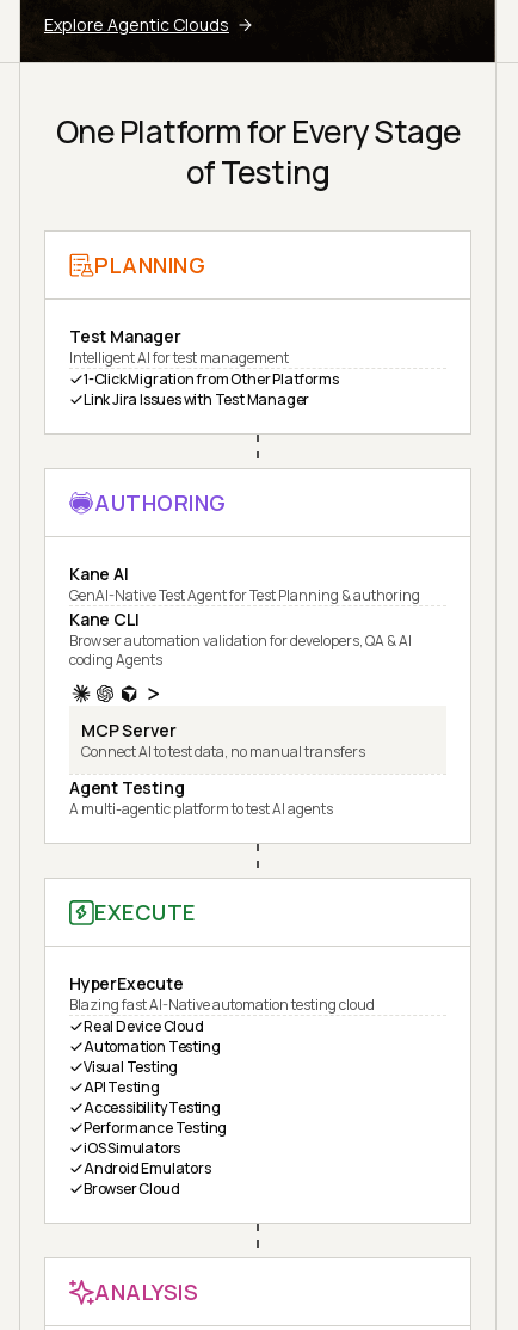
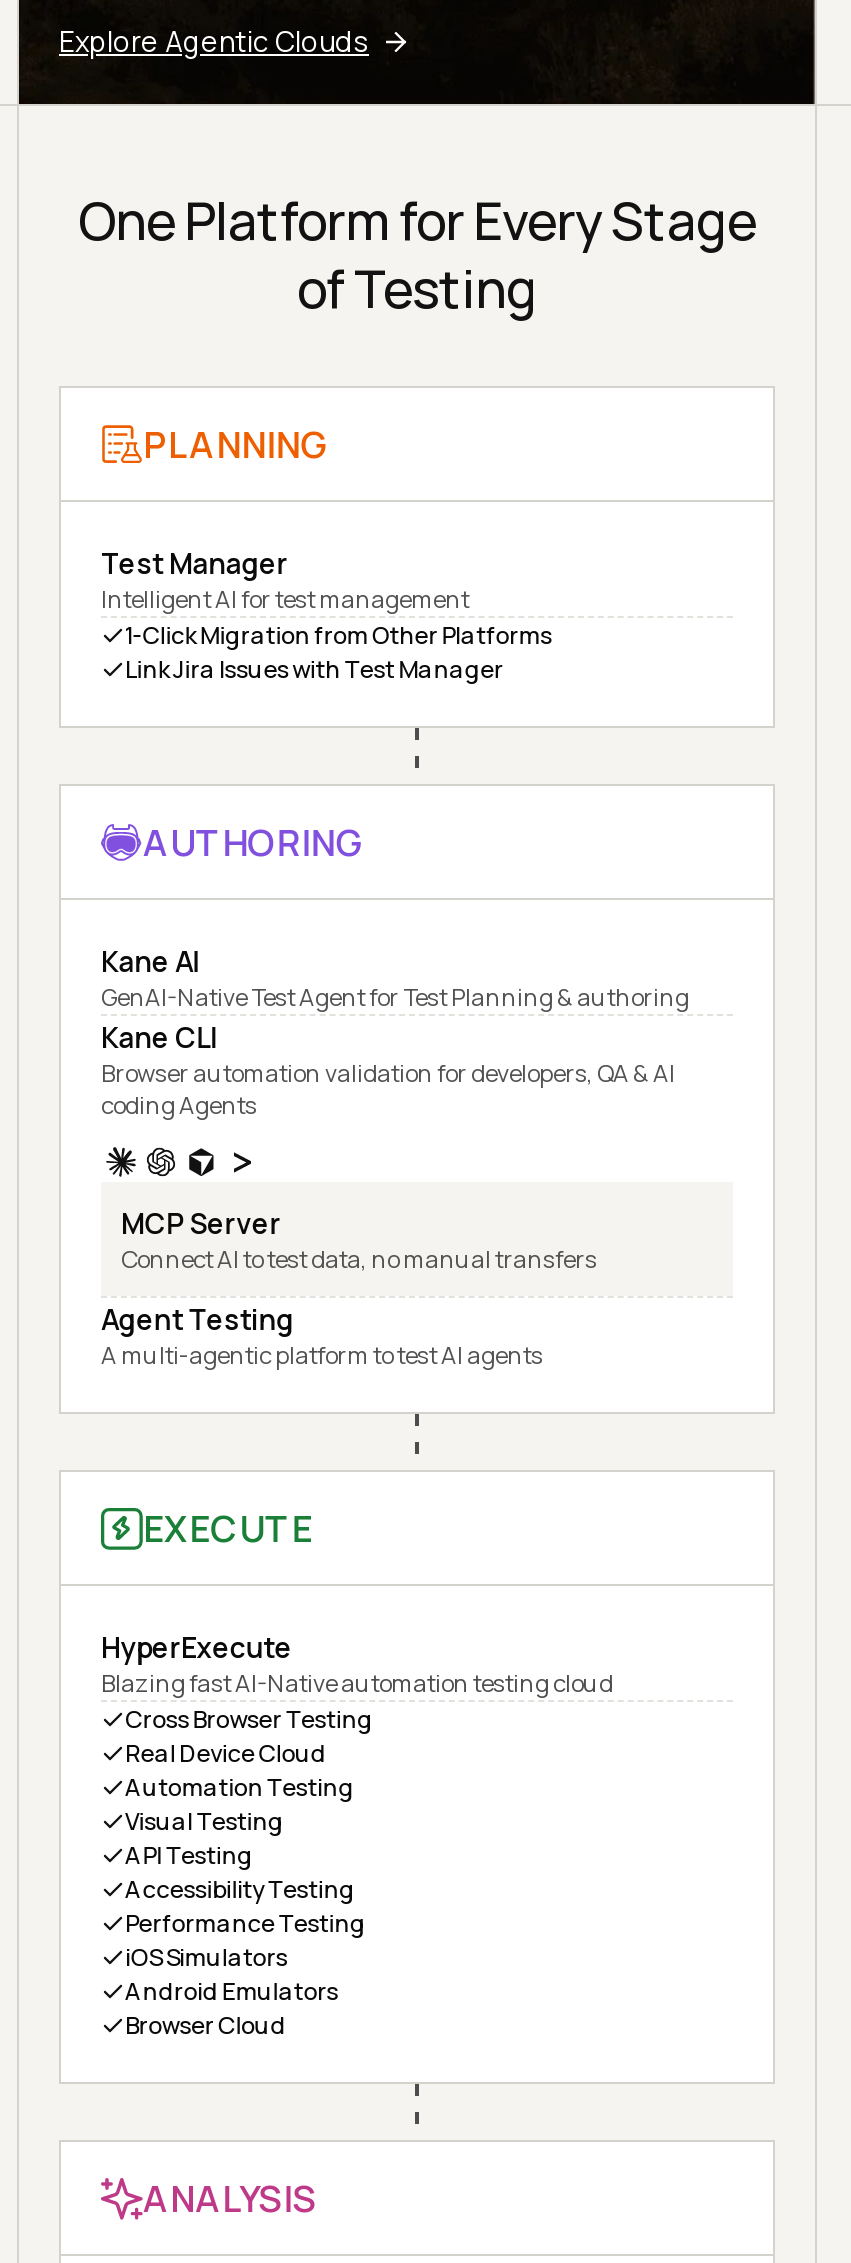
none -> [125,1702,373,1736] Cross Browser Testing

